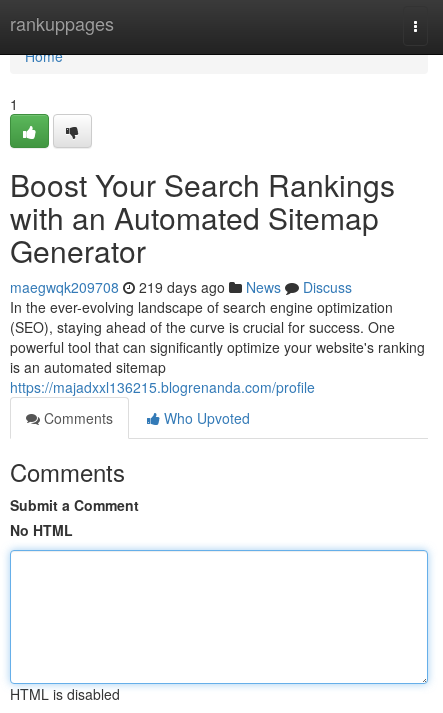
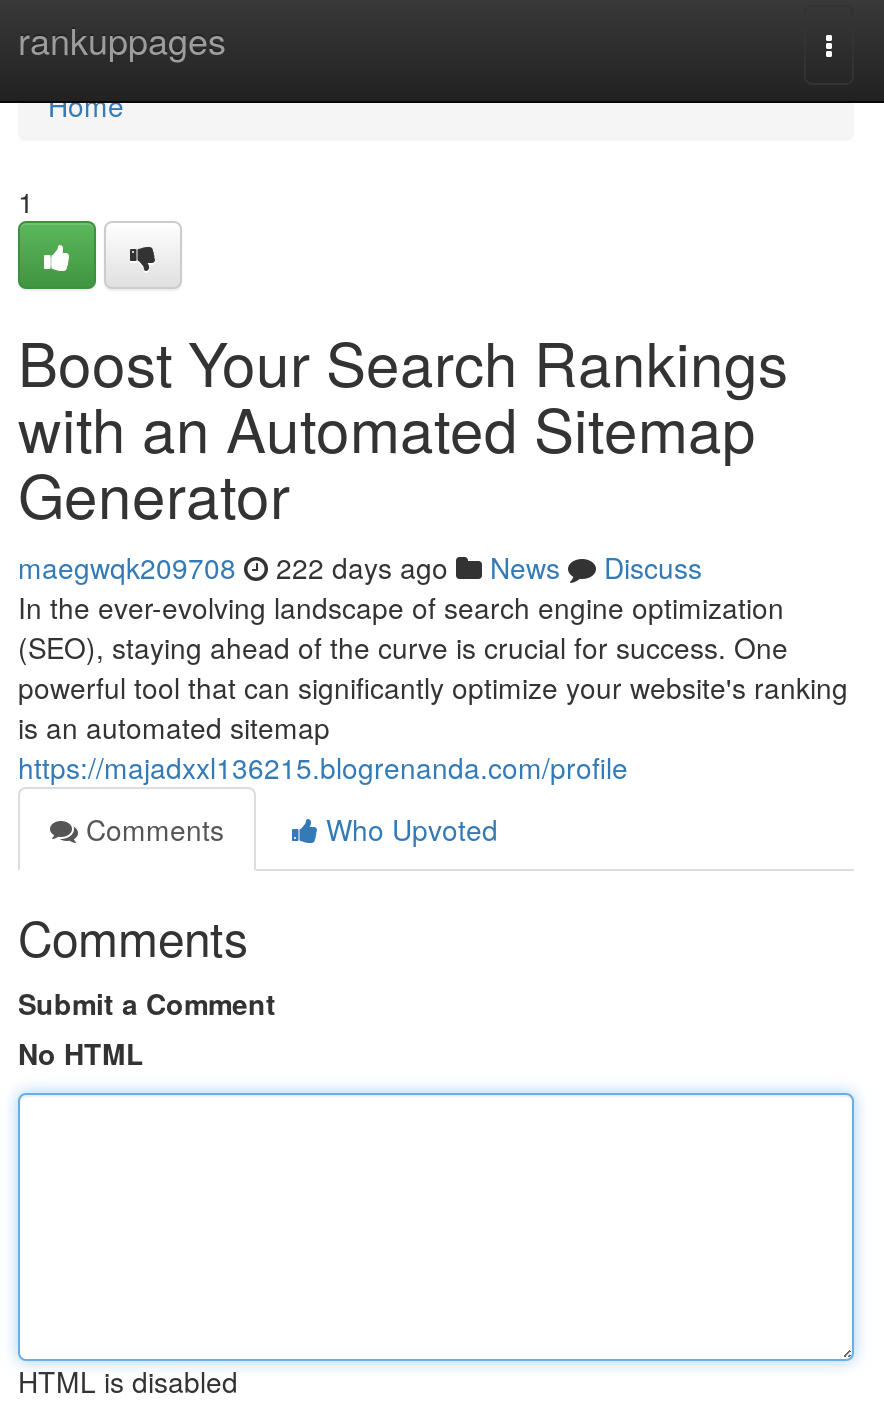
[10,277,352,297] maegwqk209708 219 days ago News Discuss -> [18,547,702,587] maegwqk209708 222 days ago News Discuss

